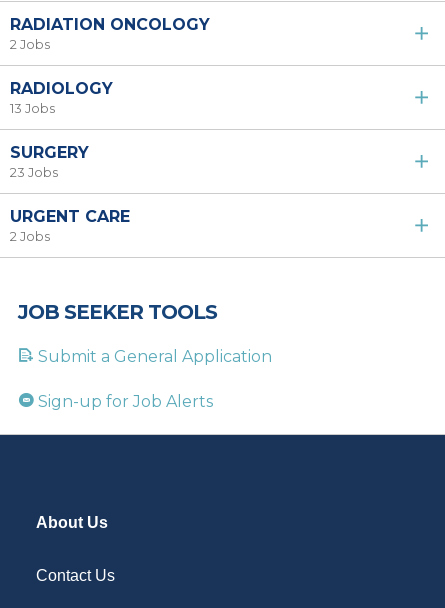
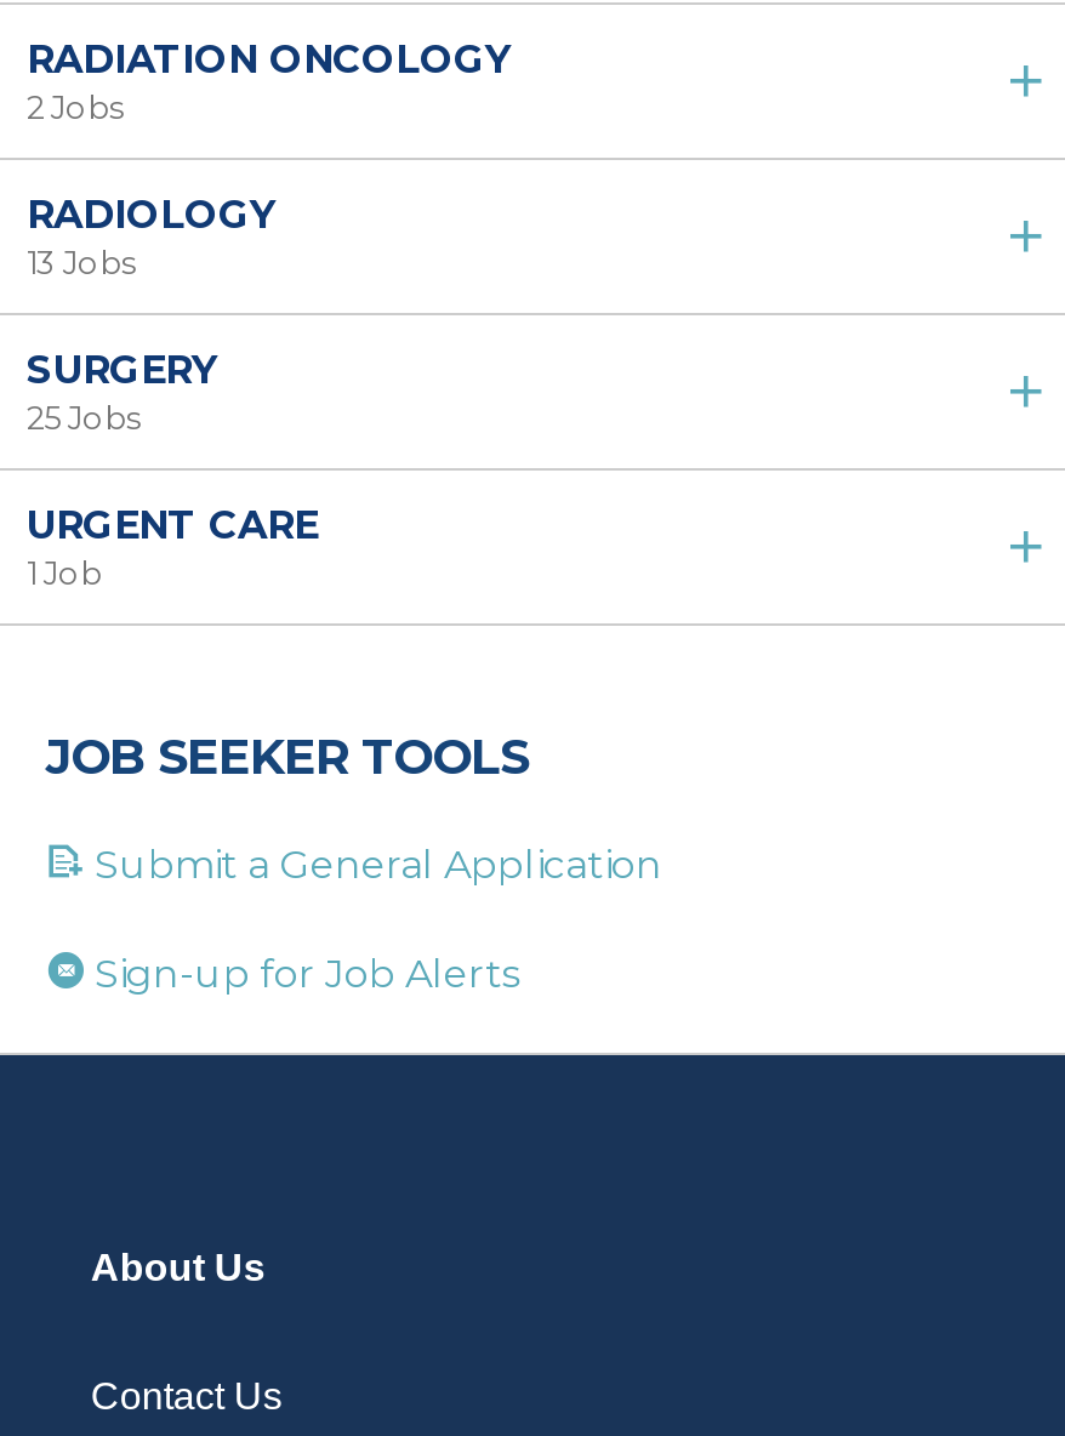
[10,165,58,180] 23 Jobs -> [27,400,141,437] 25 Jobs
[10,229,50,244] 2 Jobs -> [27,555,102,592] 1 Job

